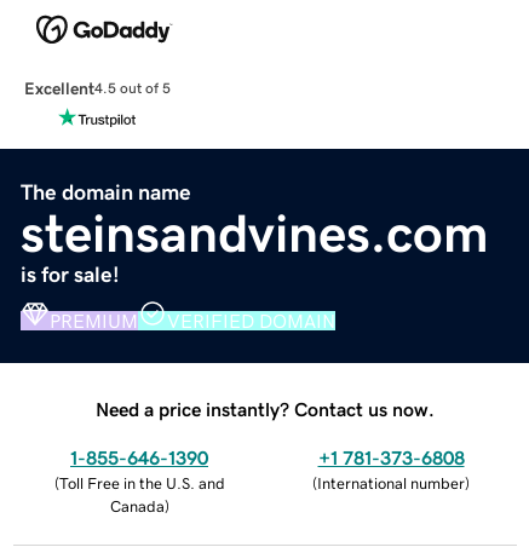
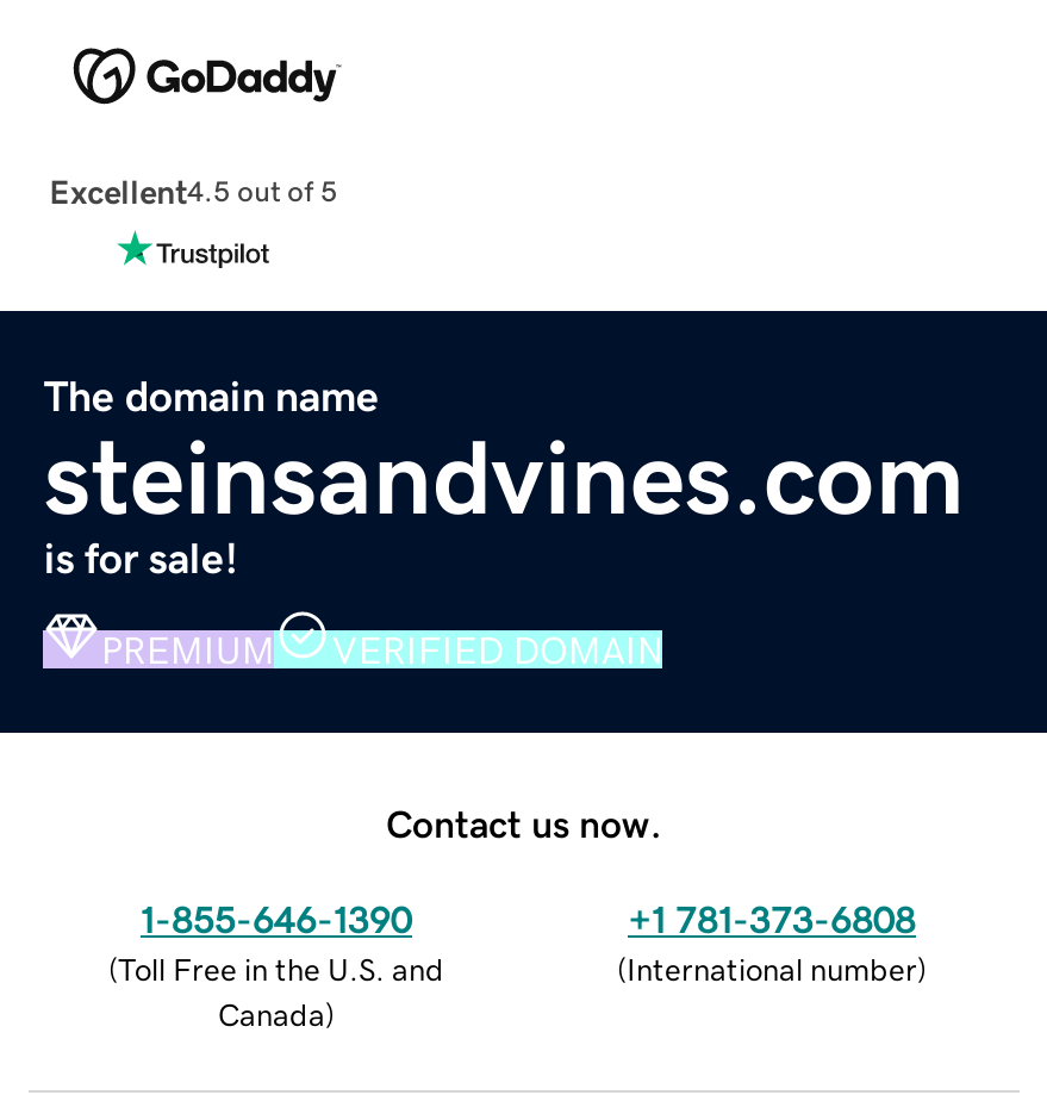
[96,399,435,418] Need a price instantly? Contact us now. -> [386,803,662,841] Contact us now.

